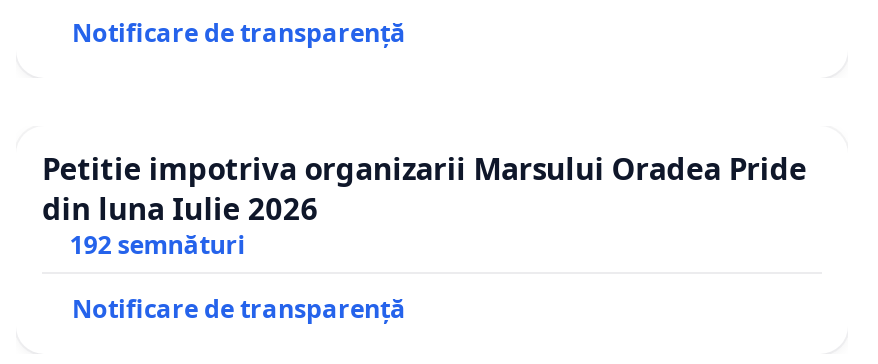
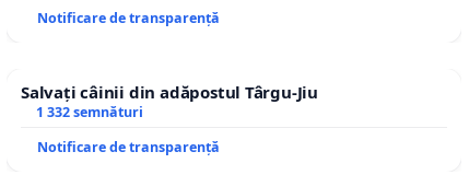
[42,149,807,263] Petitie impotriva organizarii Marsului Oradea Pride | din luna Iulie 2026 | 192 semnături -> [21,81,318,122] Salvați câinii din adăpostul Târgu-Jiu | 1 332 semnături

